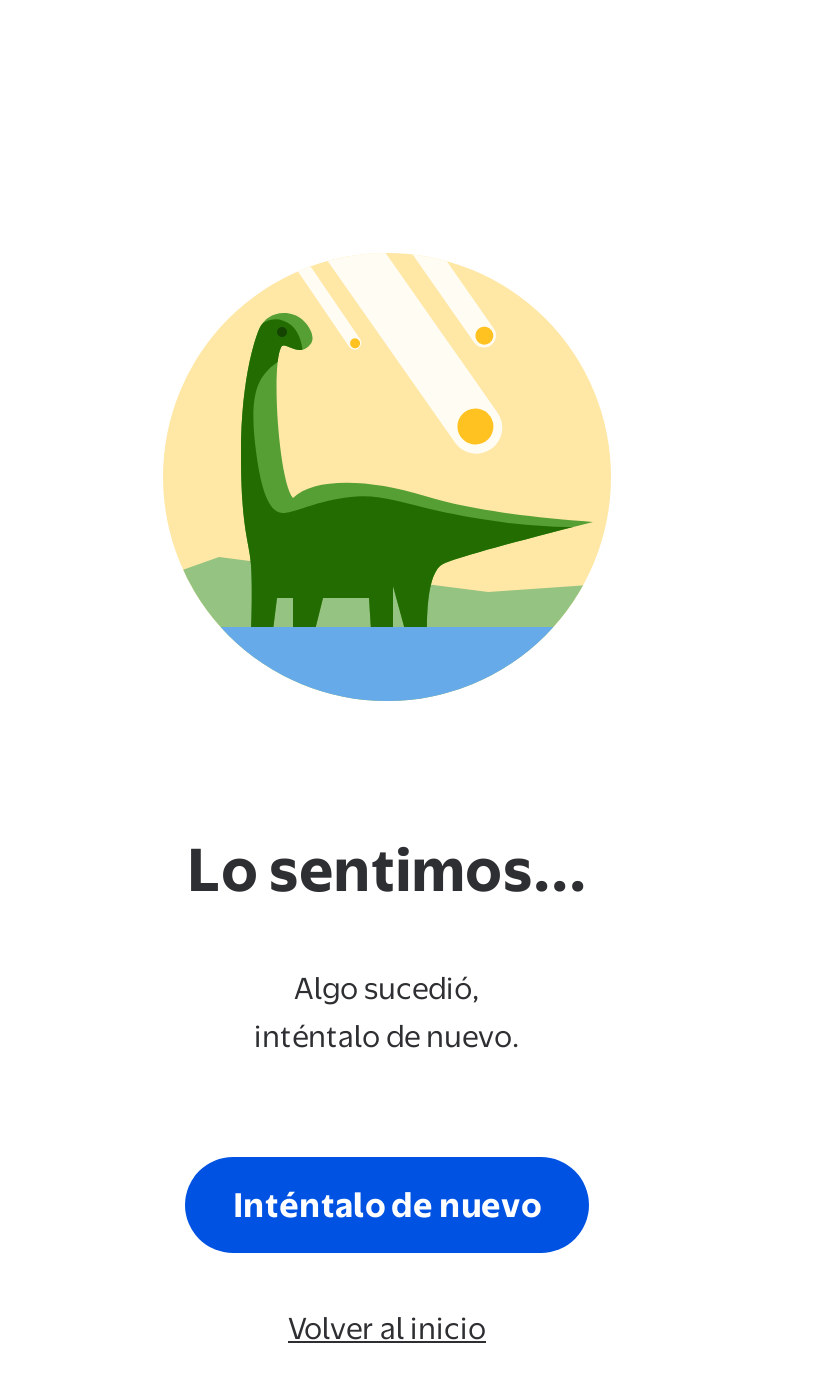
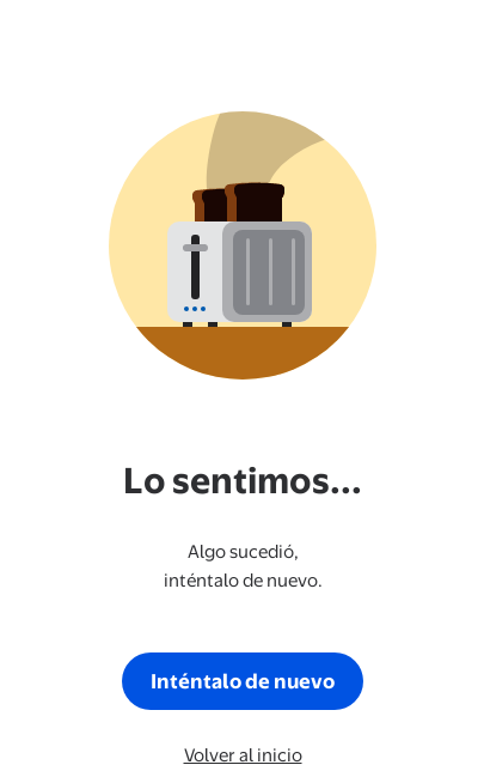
[183,255,591,703] [image] -> [122,111,361,381] [image]

